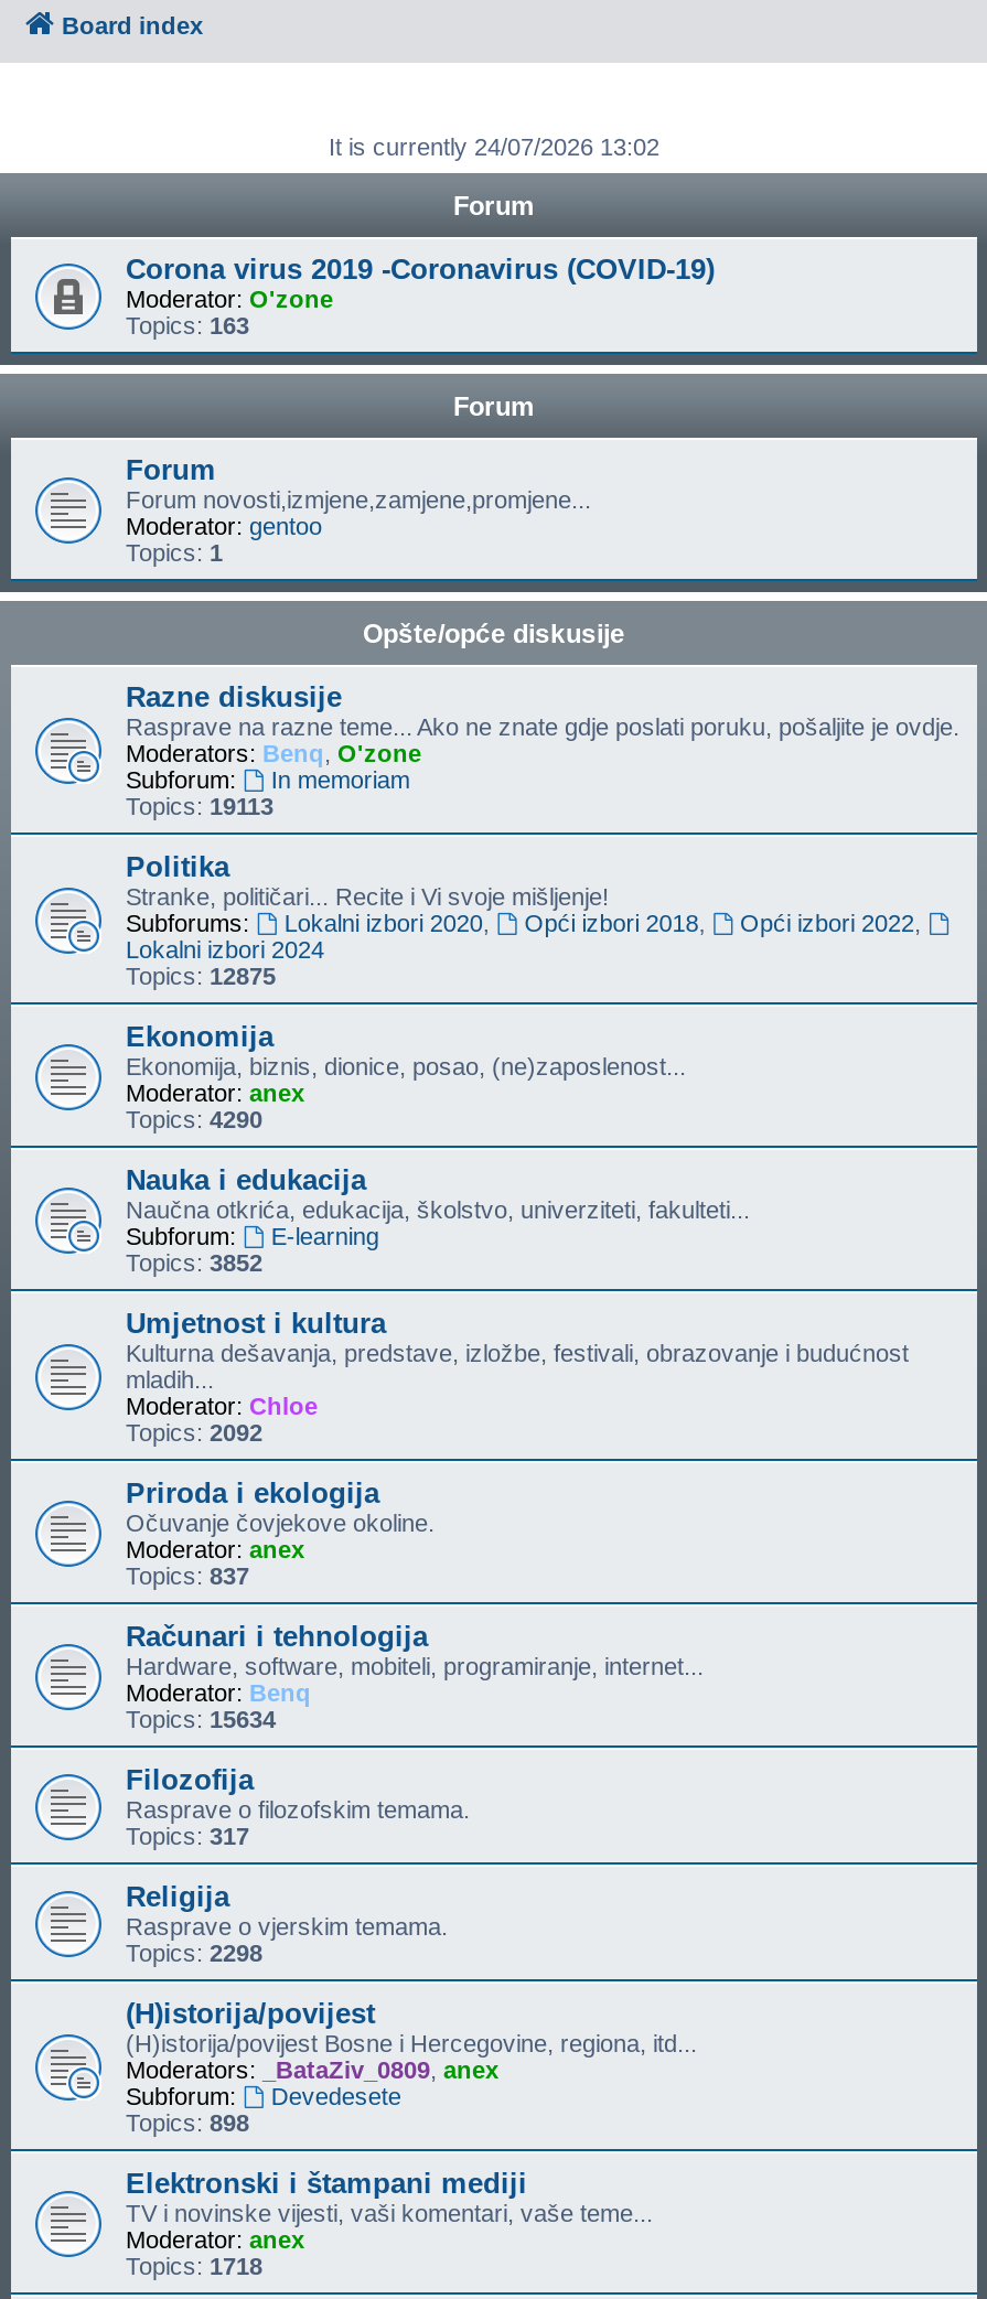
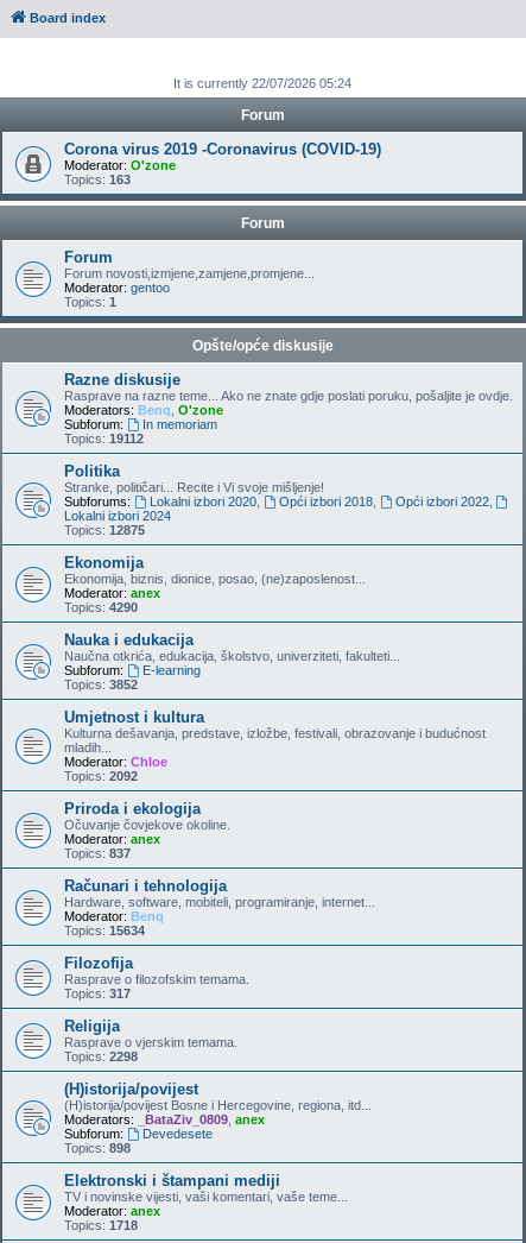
[329,133,659,160] It is currently 24/07/2026 13:02 -> [173,76,351,90] It is currently 22/07/2026 05:24
[126,793,273,819] Topics: 19113 -> [64,431,144,446] Topics: 19112

